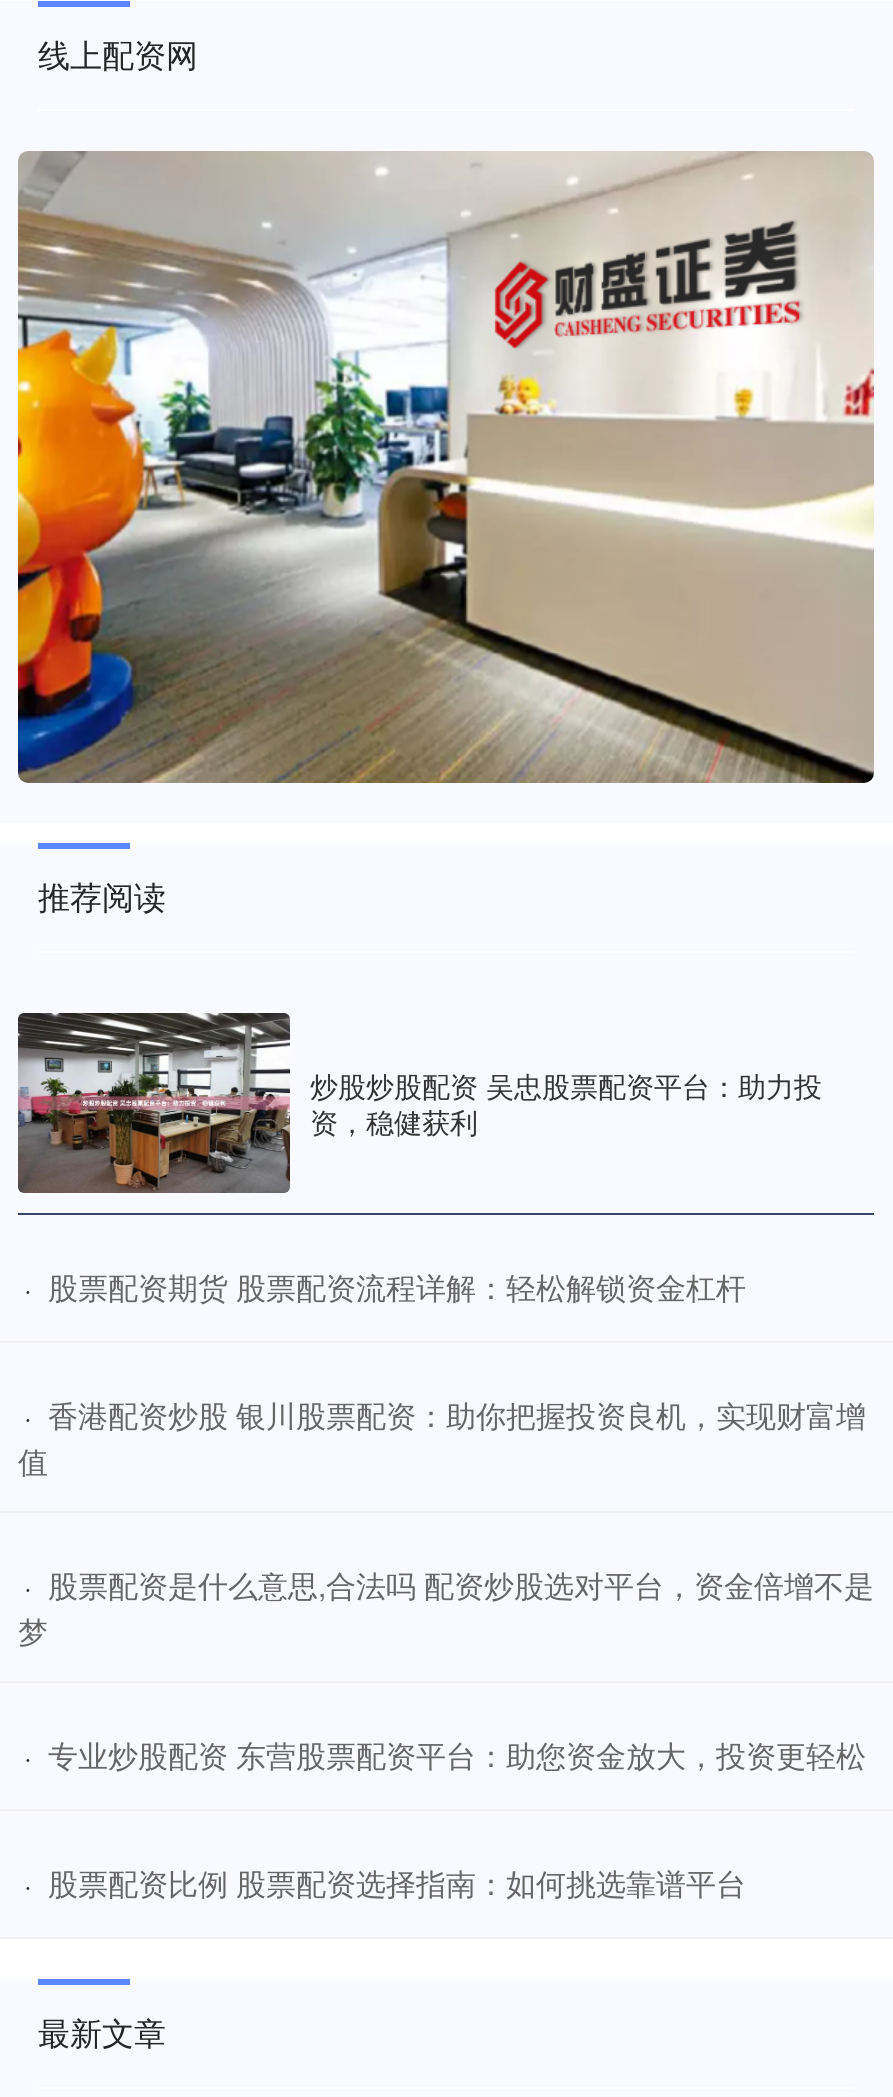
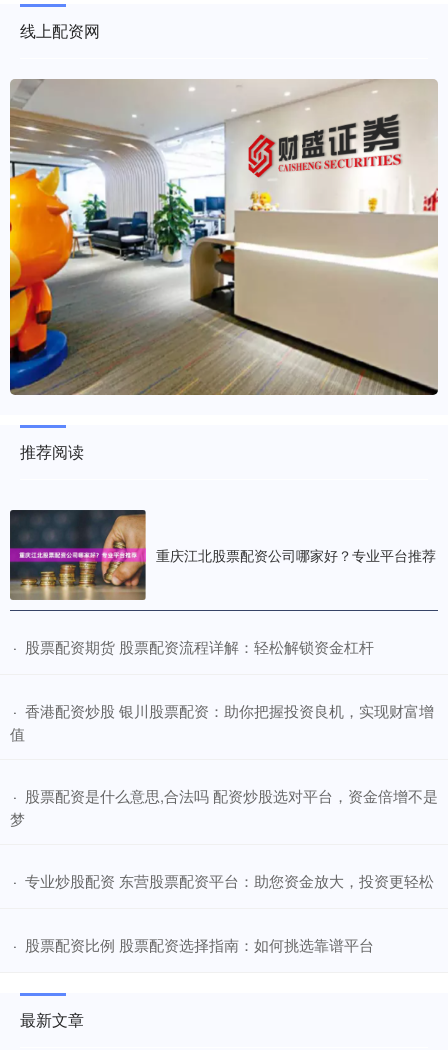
[18,1011,822,1193] [image] | 炒股炒股配资 吴忠股票配资平台：助力投 | 资，稳健获利 -> [9,509,436,600] [image] | 重庆江北股票配资公司哪家好？专业平台推荐

